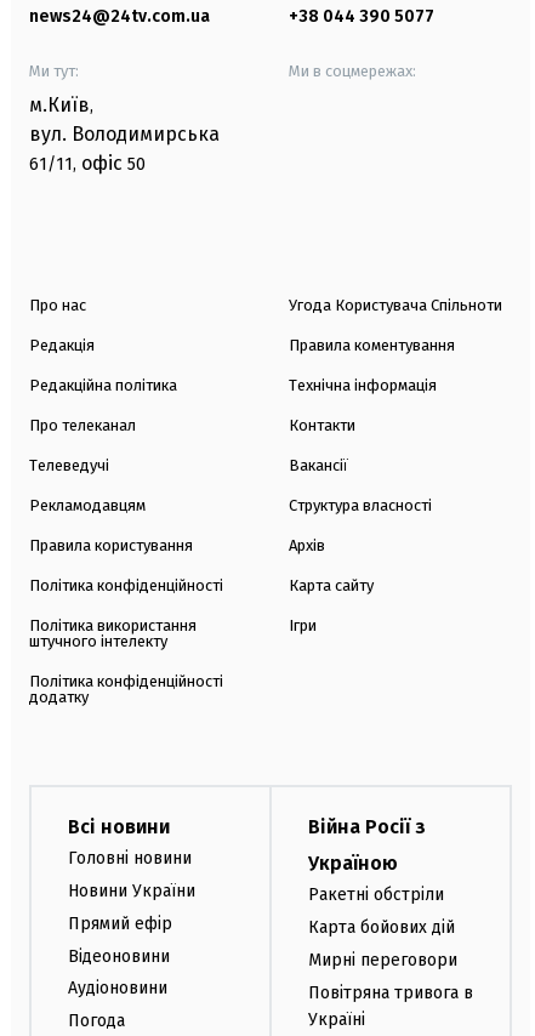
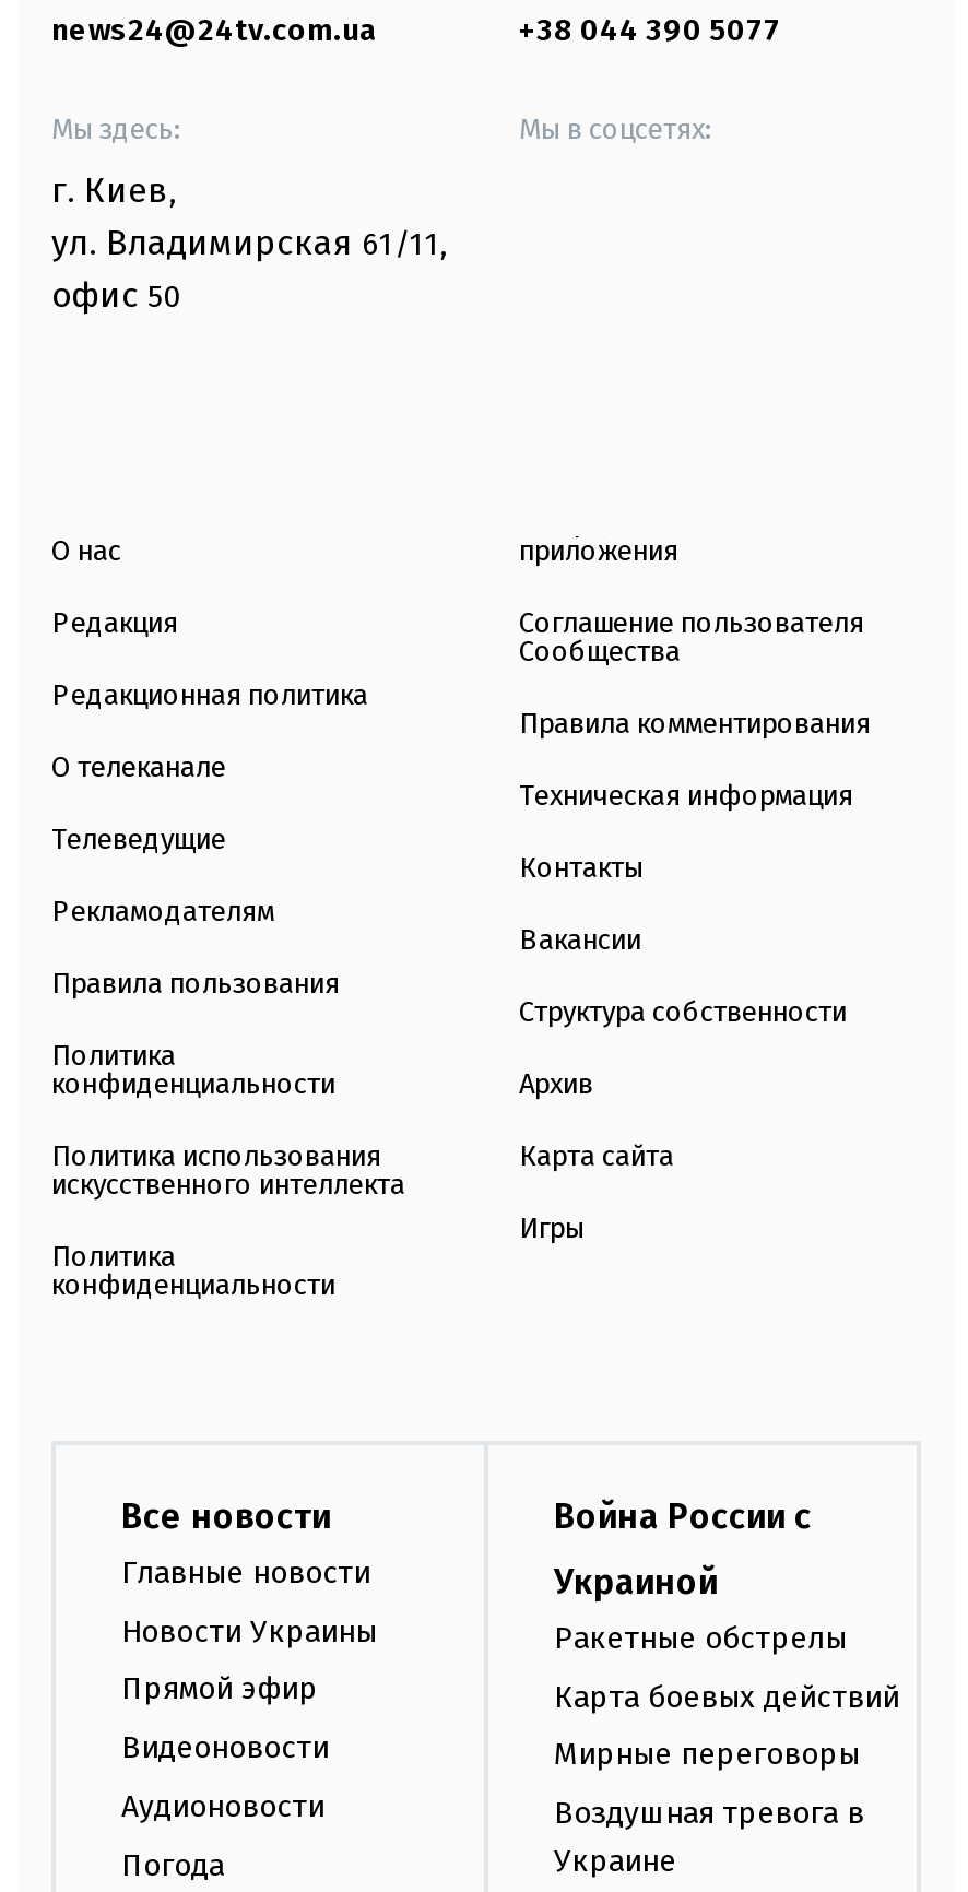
[29,62,220,175] Ми тут: | м.Київ, | вул. Володимирська | 61/11, офіс 50 -> [51,112,447,315] Мы здесь: | г. Киев, | ул. Владимирская 61/11, | офис 50
[289,62,416,80] Ми в соцмережах: -> [519,112,711,144] Мы в соцсетях:
[29,296,223,706] Про нас | Редакція | Редакційна політика | Про телеканал | Телеведучі | Рекламодавцям | Правила користування | Політика конфіденційності | Політика використання | штучного інтелекту | Політика конфіденційності | додатку -> [51,533,405,1300] О нас | Редакция | Редакционная политика | О телеканале | Телеведущие | Рекламодателям | Правила пользования | Политика | конфиденциальности | Политика использования | искусственного интеллекта | Политика | конфиденциальности
[289,296,502,635] Угода Користувача Спільноти | Правила коментування | Технічна інформація | Контакти | Вакансії | Структура власності | Архів | Карта сайту | Ігри -> [519,533,871,1243] приложения | Соглашение пользователя | Сообщества | Правила комментирования | Техническая информация | Контакты | Вакансии | Структура собственности | Архив | Карта сайта | Игры
[68,815,195,999] Всі новини | Головні новини | Новини України | Прямий ефір | Відеоновини | Аудіоновини -> [121,1495,377,1825] Все новости | Главные новости | Новости Украины | Прямой эфир | Видеоновости | Аудионовости
[308,815,426,838] Війна Росії з -> [554,1495,812,1536] Война России с
[308,852,444,905] Україною | Ракетні обстріли -> [554,1560,847,1656] Украиной | Ракетные обстрелы
[308,917,455,938] Карта бойових дій -> [554,1678,899,1715] Карта боевых действий
[308,950,457,970] Мирні переговори -> [554,1736,860,1773] Мирные переговоры
[308,982,473,1029] Повітряна тривога в | Україні -> [554,1795,864,1880] Воздушная тревога в | Украине

